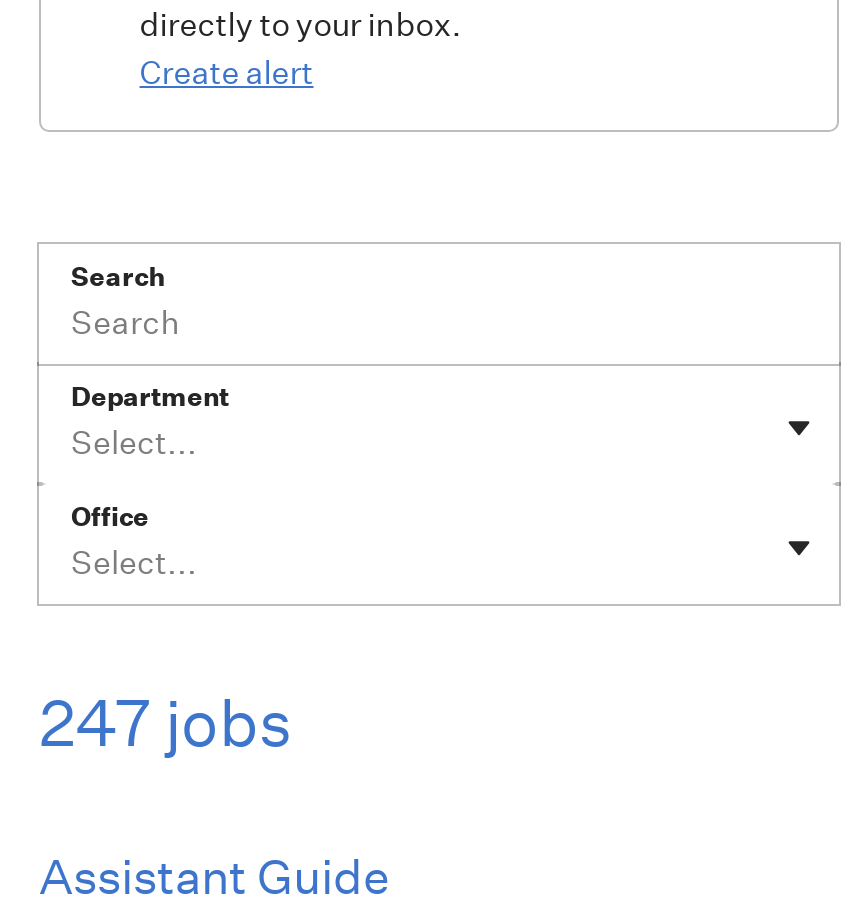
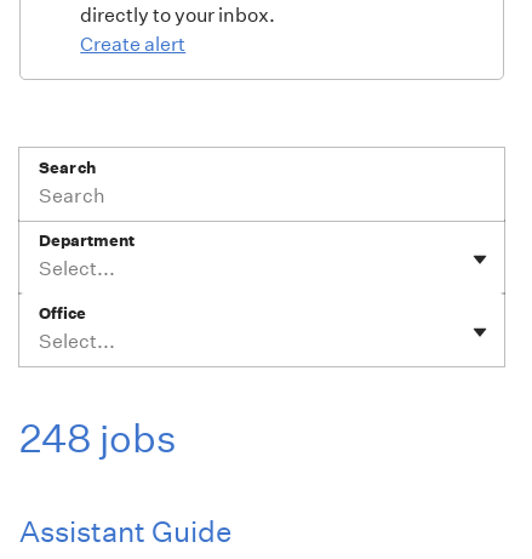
[39,683,293,761] 247 jobs -> [19,414,177,462] 248 jobs

